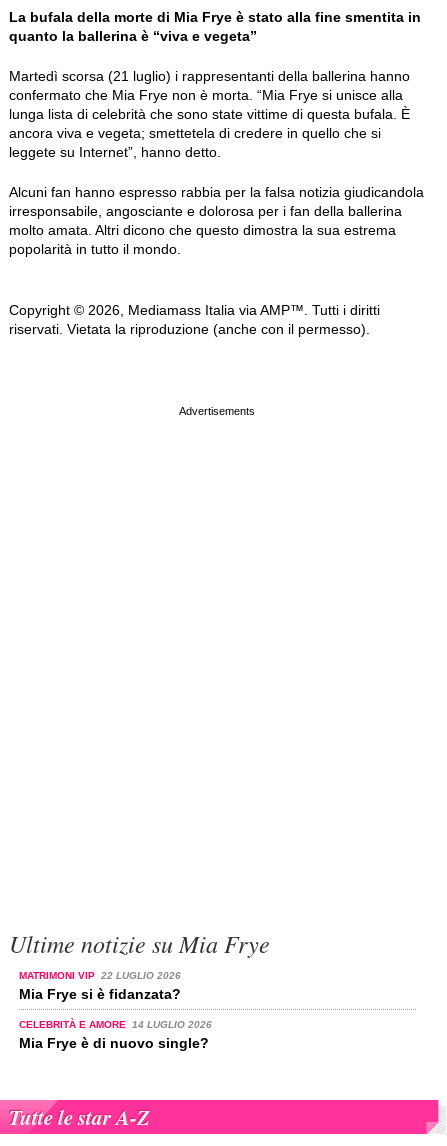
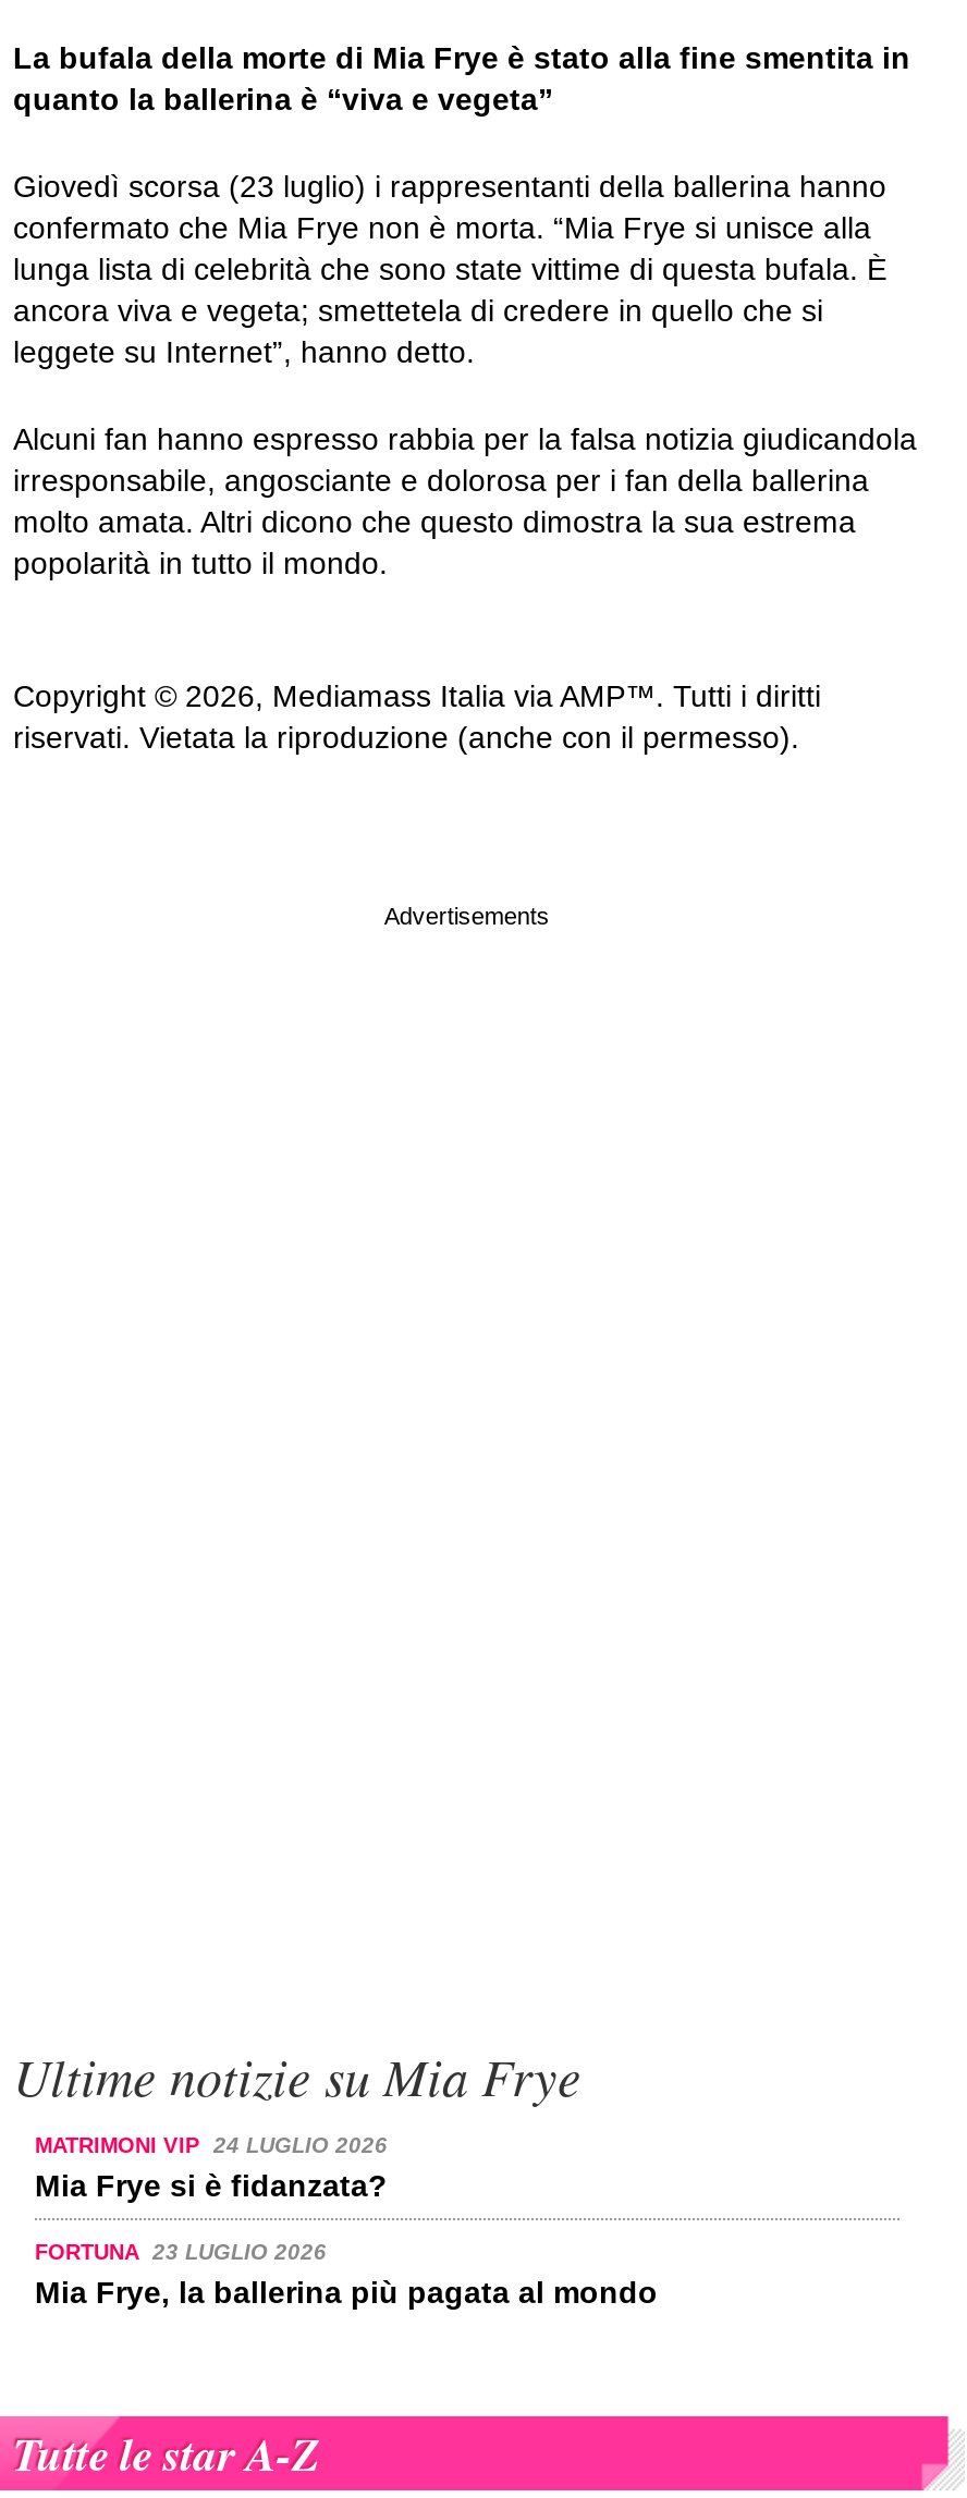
[9,68,410,84] Martedì scorsa (21 luglio) i rappresentanti della ballerina hanno -> [13,168,886,203] Giovedì scorsa (23 luglio) i rappresentanti della ballerina hanno
[19,970,181,981] MATRIMONI VIP 22 LUGLIO 2026 -> [35,2132,387,2156] MATRIMONI VIP 24 LUGLIO 2026
[19,1019,212,1051] CELEBRITÀ E AMORE 14 LUGLIO 2026 | Mia Frye è di nuovo single? -> [35,2239,658,2309] FORTUNA 23 LUGLIO 2026 | Mia Frye, la ballerina più pagata al mondo

